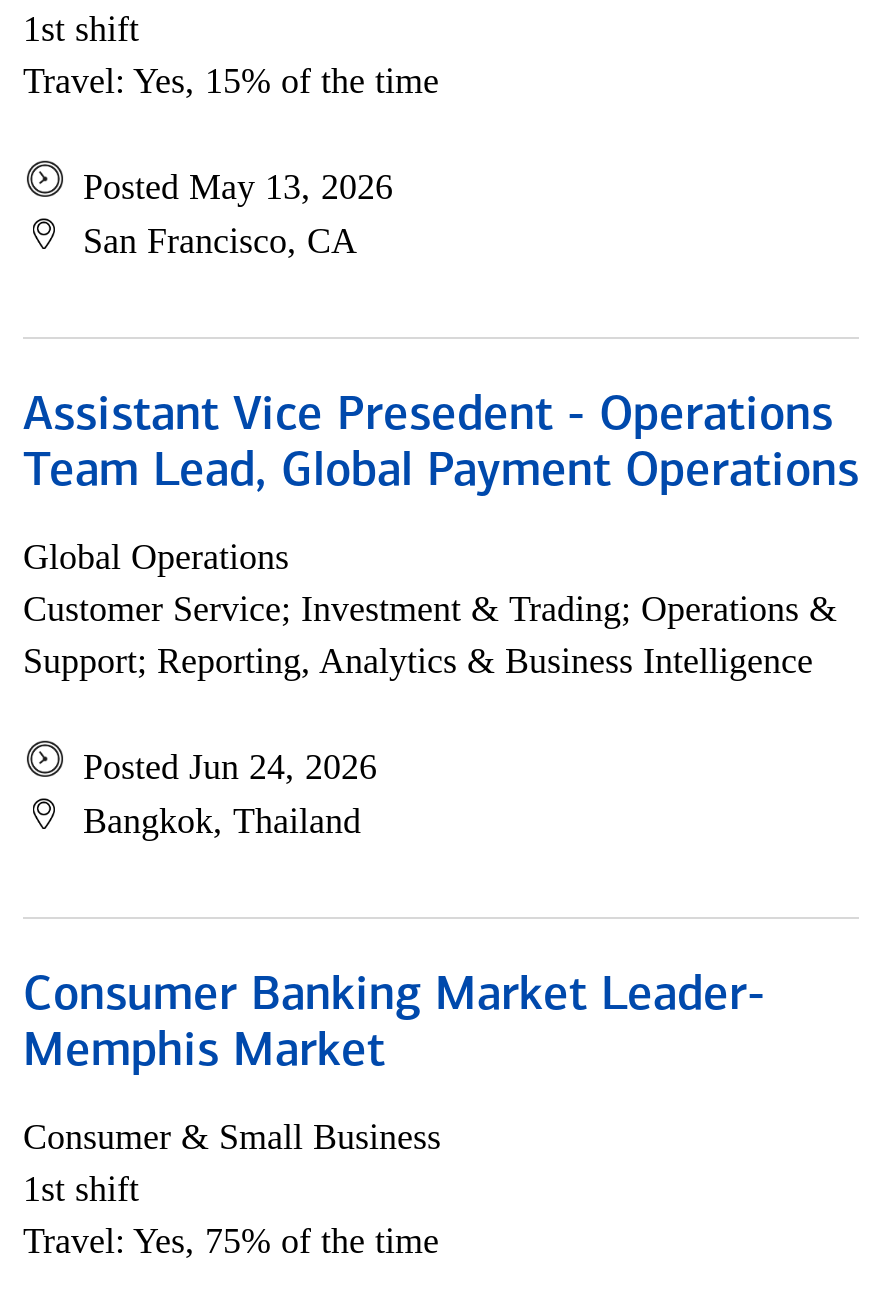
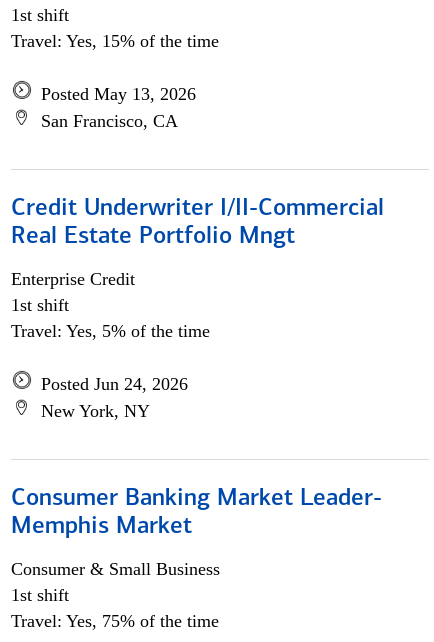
[23,393,859,497] Assistant Vice Presedent - Operations | Team Lead, Global Payment Operations -> [11,197,384,249] Credit Underwriter I/II-Commercial | Real Estate Portfolio Mngt
[23,537,837,681] Global Operations | Customer Service; Investment & Trading; Operations & | Support; Reporting, Analytics & Business Intelligence -> [11,269,210,341] Enterprise Credit | 1st shift | Travel: Yes, 5% of the time
[83,801,361,841] Bangkok, Thailand -> [41,401,150,421] New York, NY

